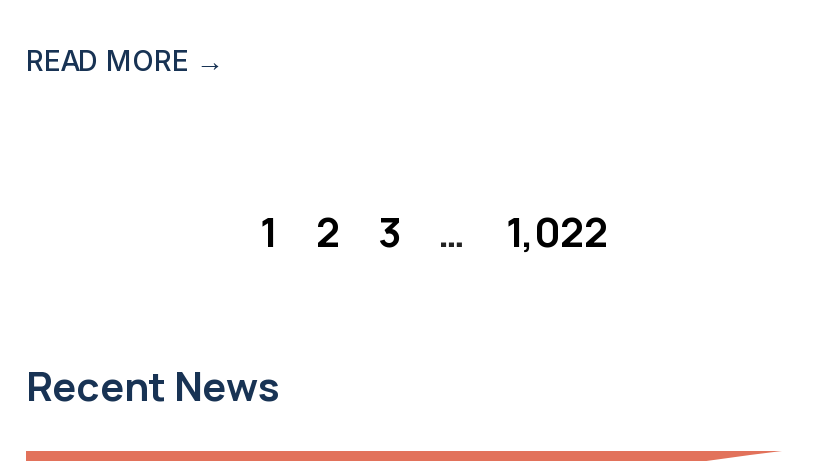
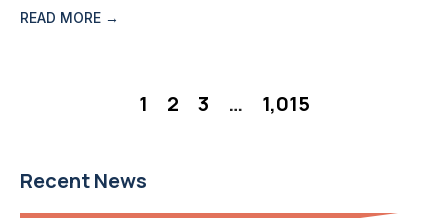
[506,205,608,259] 1,022 -> [261,90,309,117] 1,015

